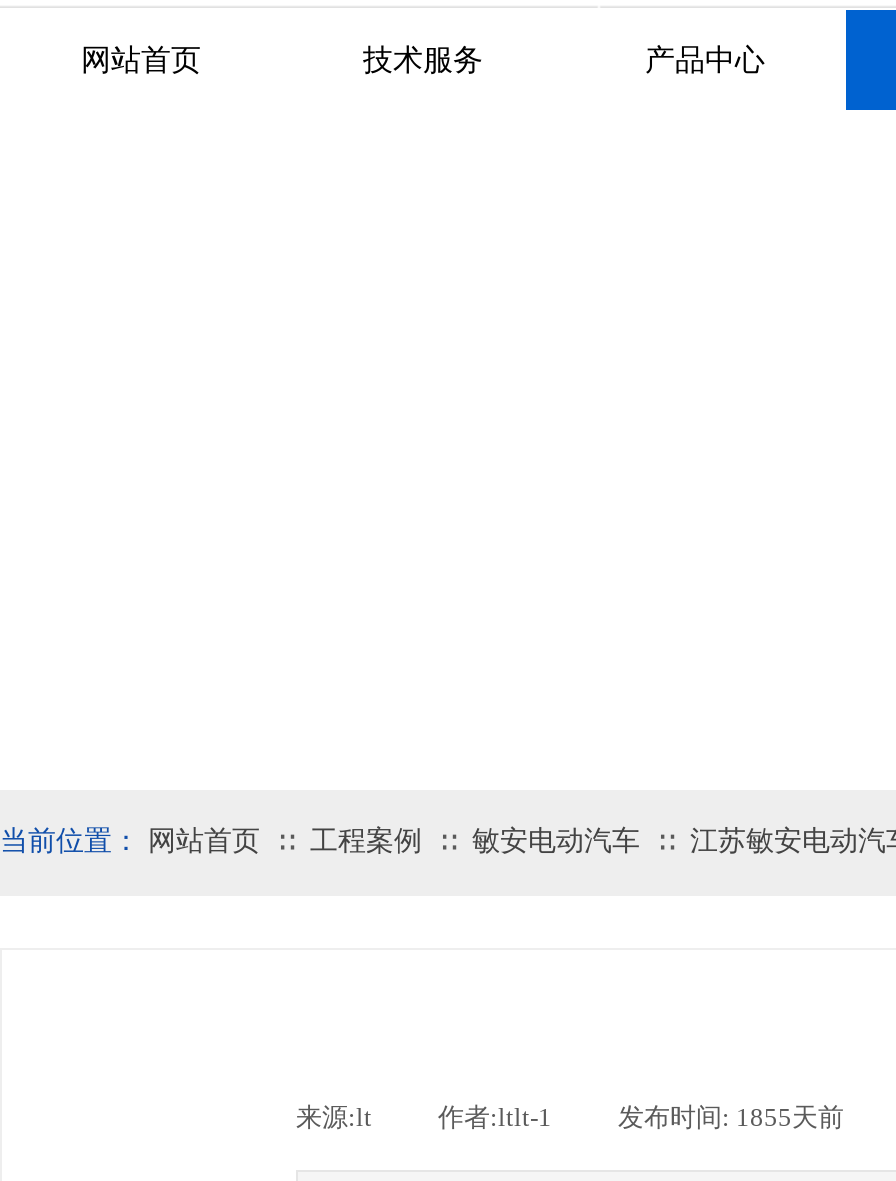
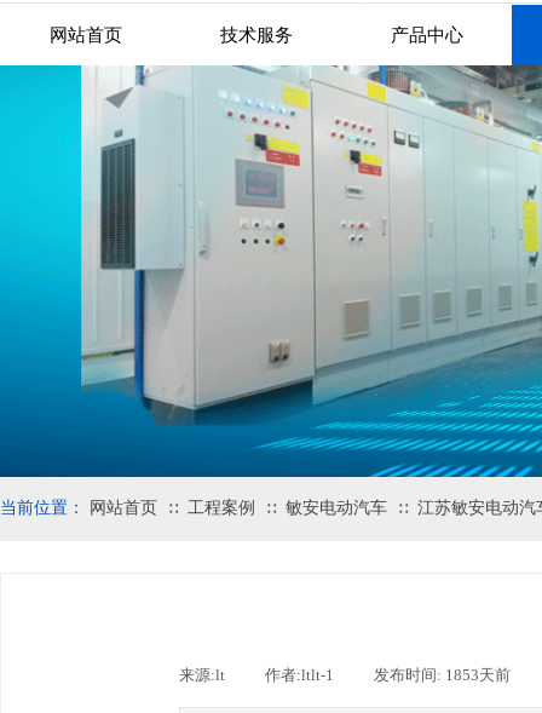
none -> [4,64,538,478] [image]
[618,1102,844,1132] 发布时间: 1855天前 -> [374,666,511,684] 发布时间: 1853天前

